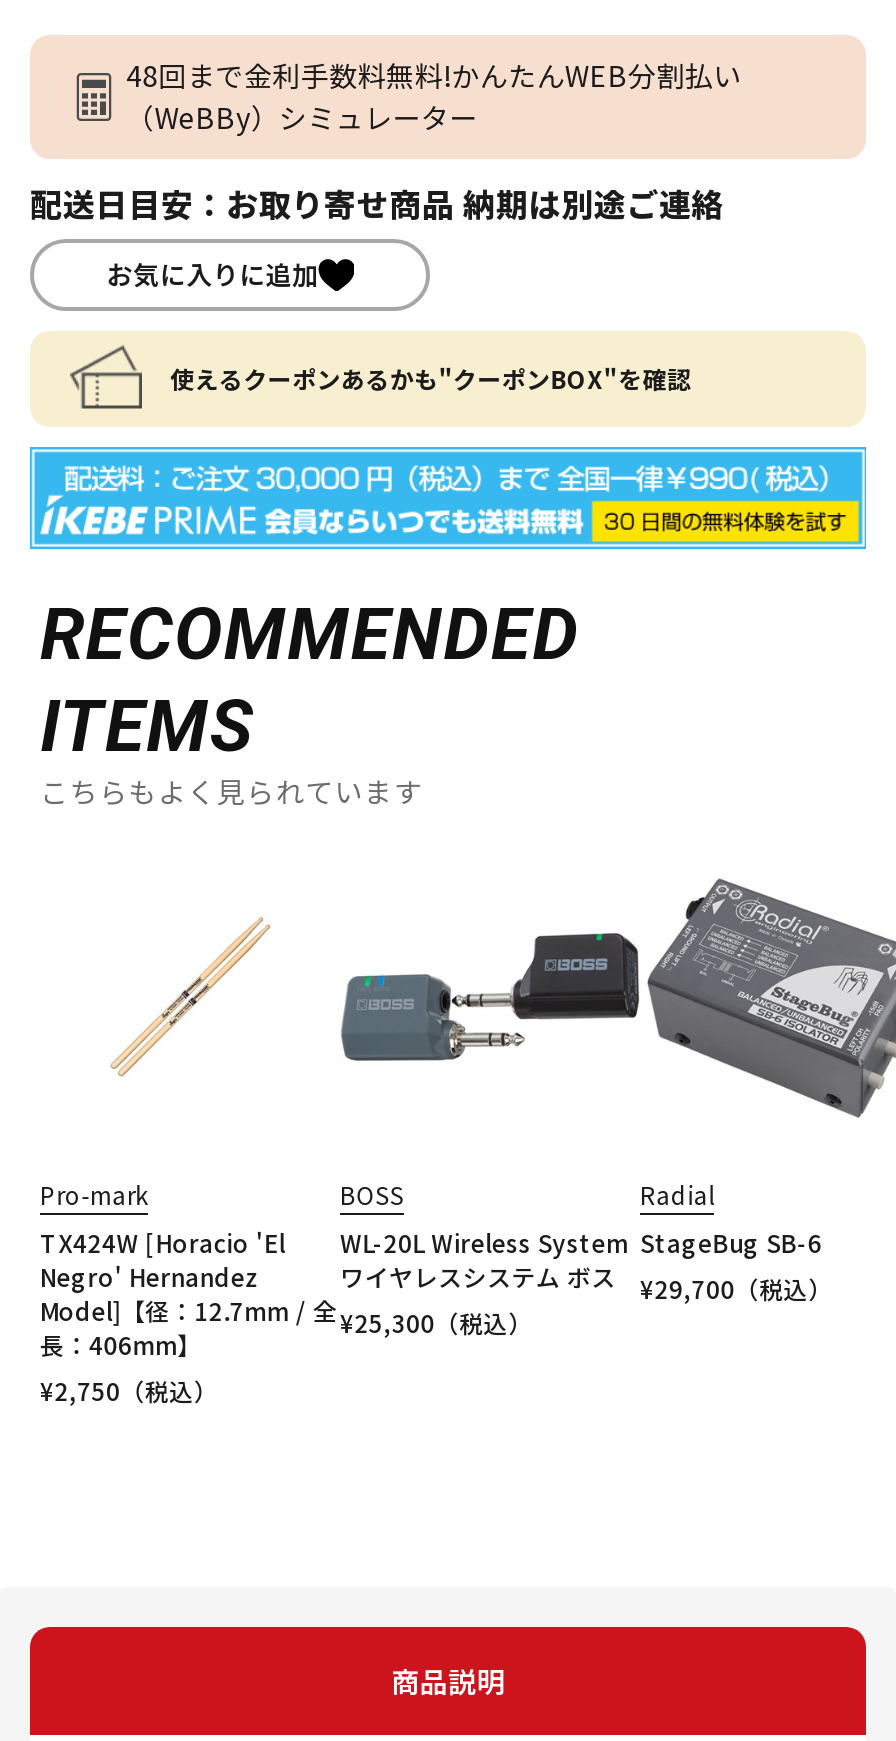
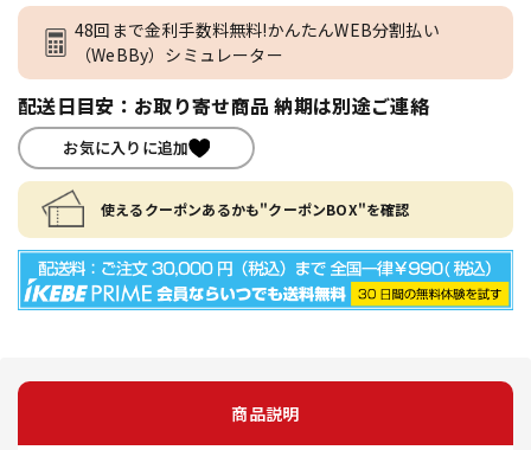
[40,593,580,811] RECOMMENDED | ITEMS | こちらもよく見られています -> none
[340,877,890,1339] [image] | BOSS | WL-20L Wireless System | ワイヤレスシステム ボス | ¥25,300（税込） -> none
[110,917,270,1073] [image] -> none
[40,1177,337,1407] Pro-mark | TX424W [Horacio 'El | Negro' Hernandez | Model]【径：12.7mm / 全 | 長：406mm】 | ¥2,750（税込） -> none
[640,1177,832,1305] Radial | StageBug SB-6 | ¥29,700（税込） -> none

